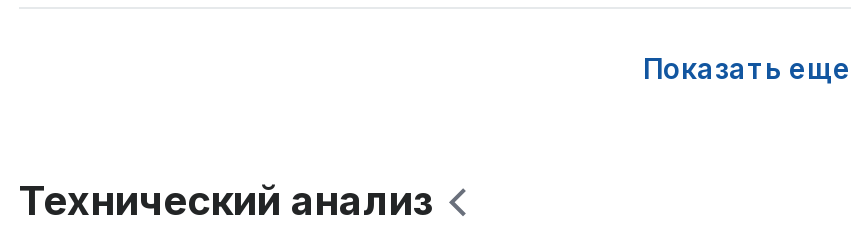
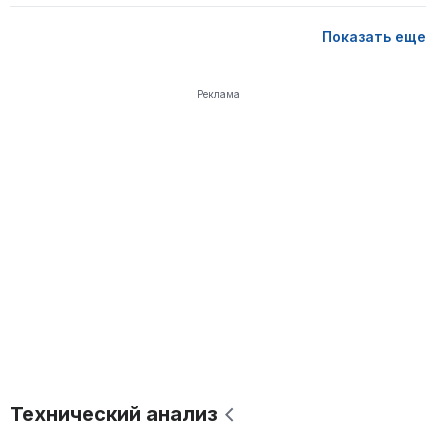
none -> [196,88,239,100] Реклама

